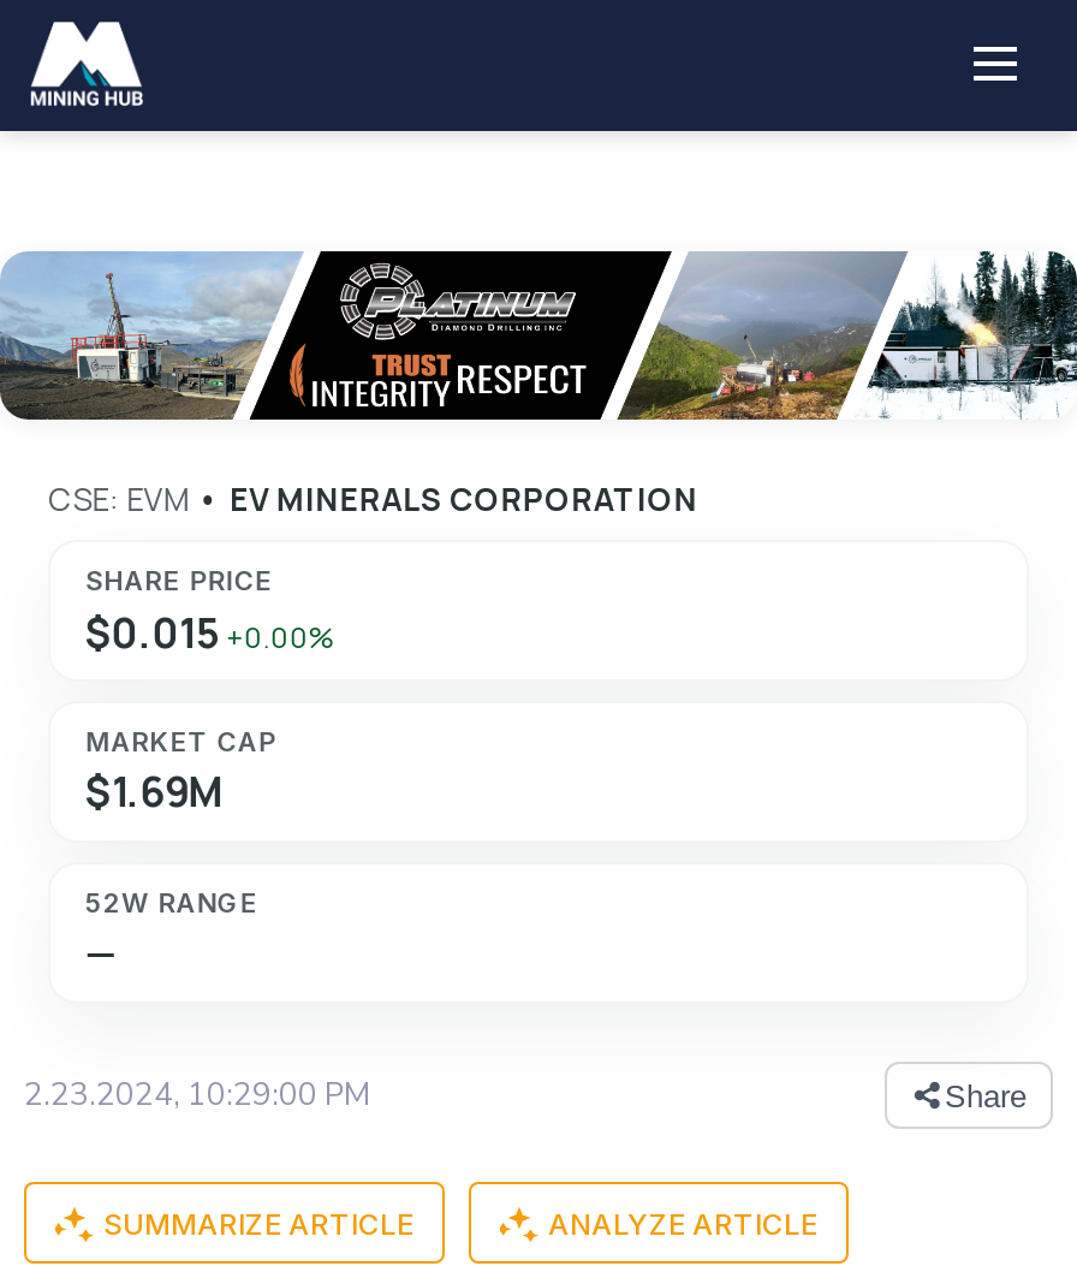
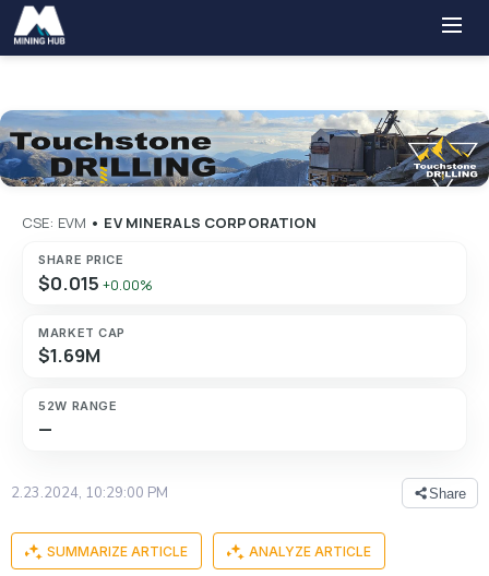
[7,249,1070,422] [image] -> [3,109,486,188] [image]

